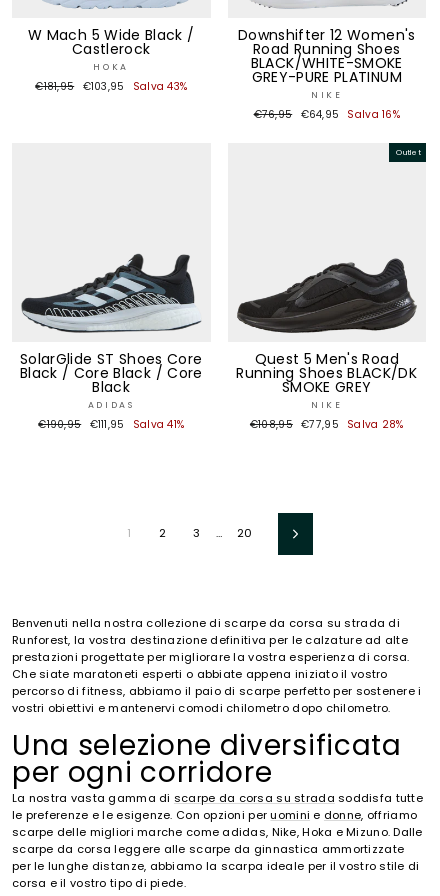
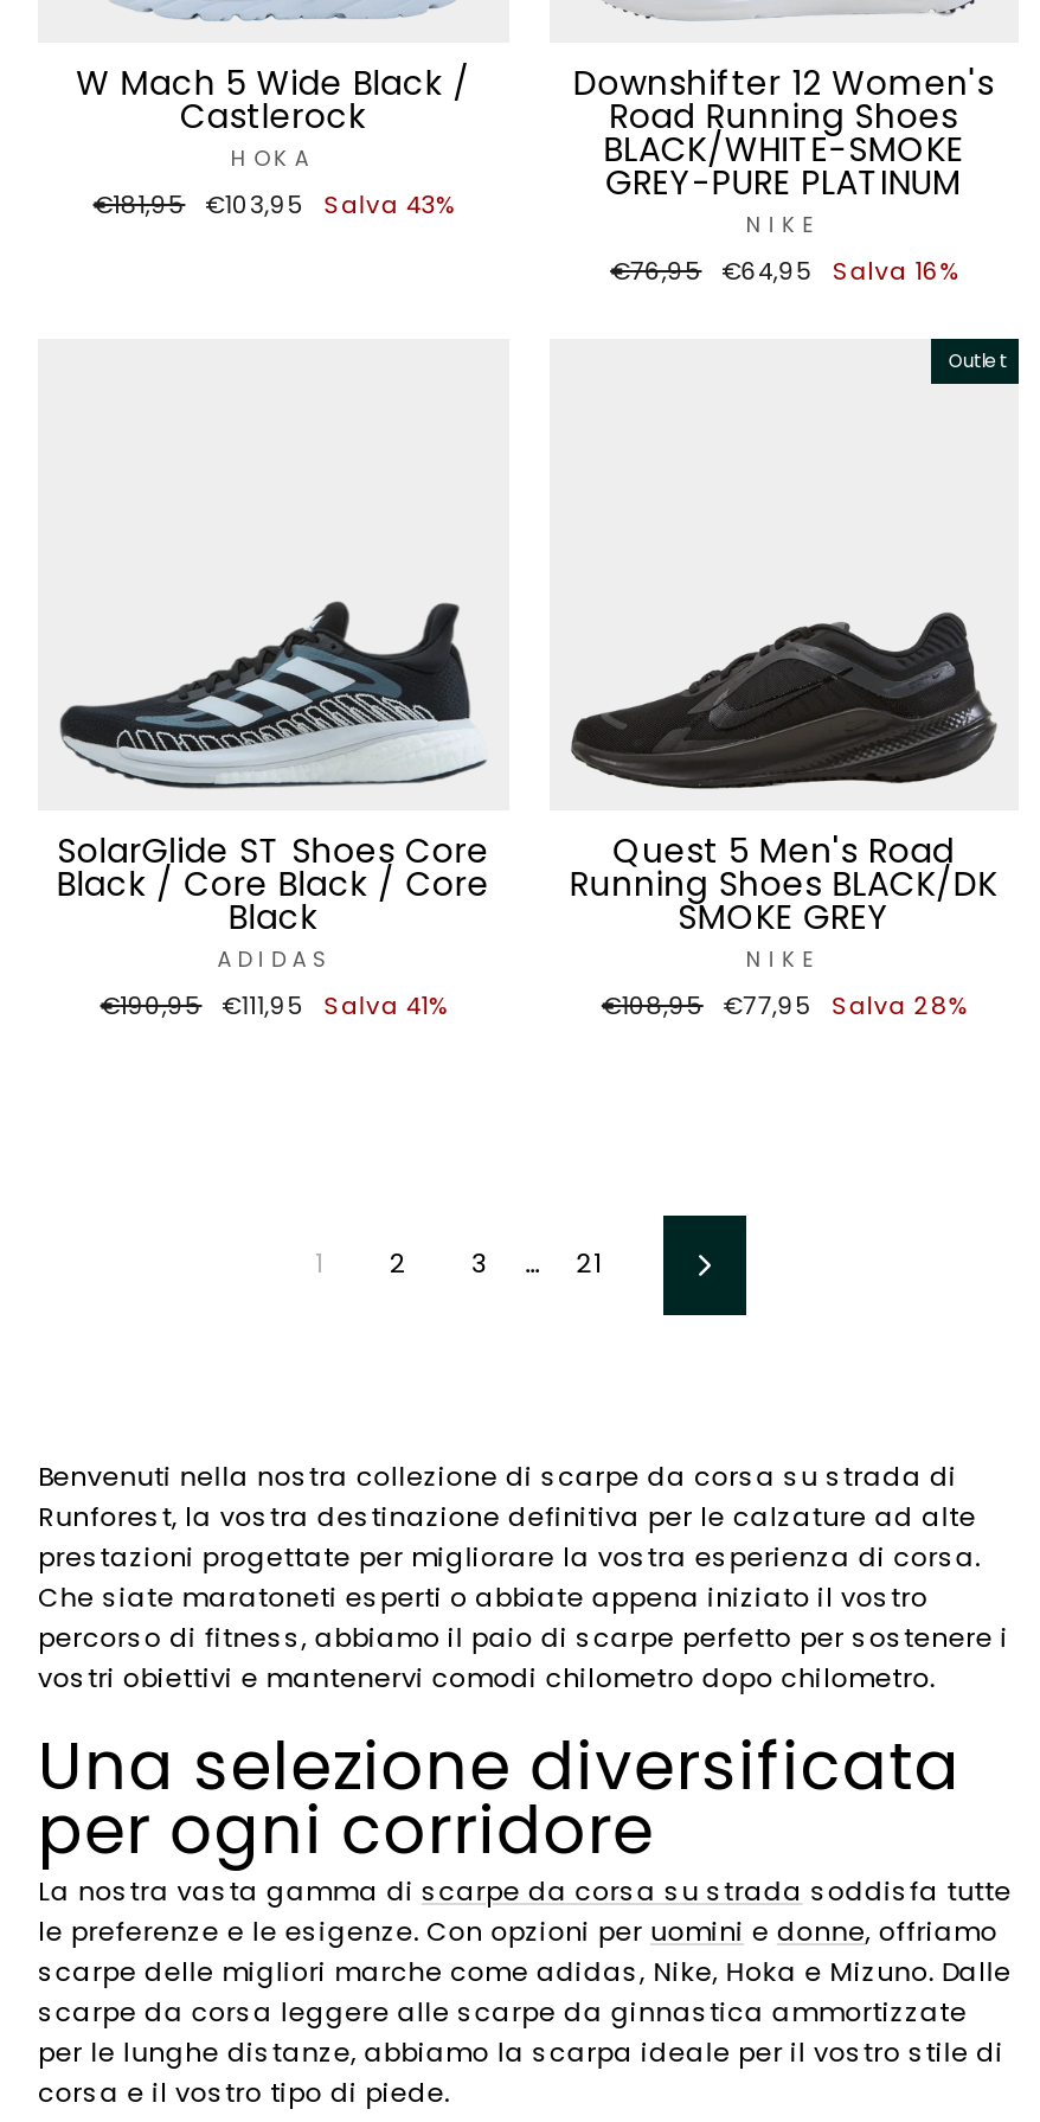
[237,525,253,541] 20 -> [576,1244,604,1282] 21

